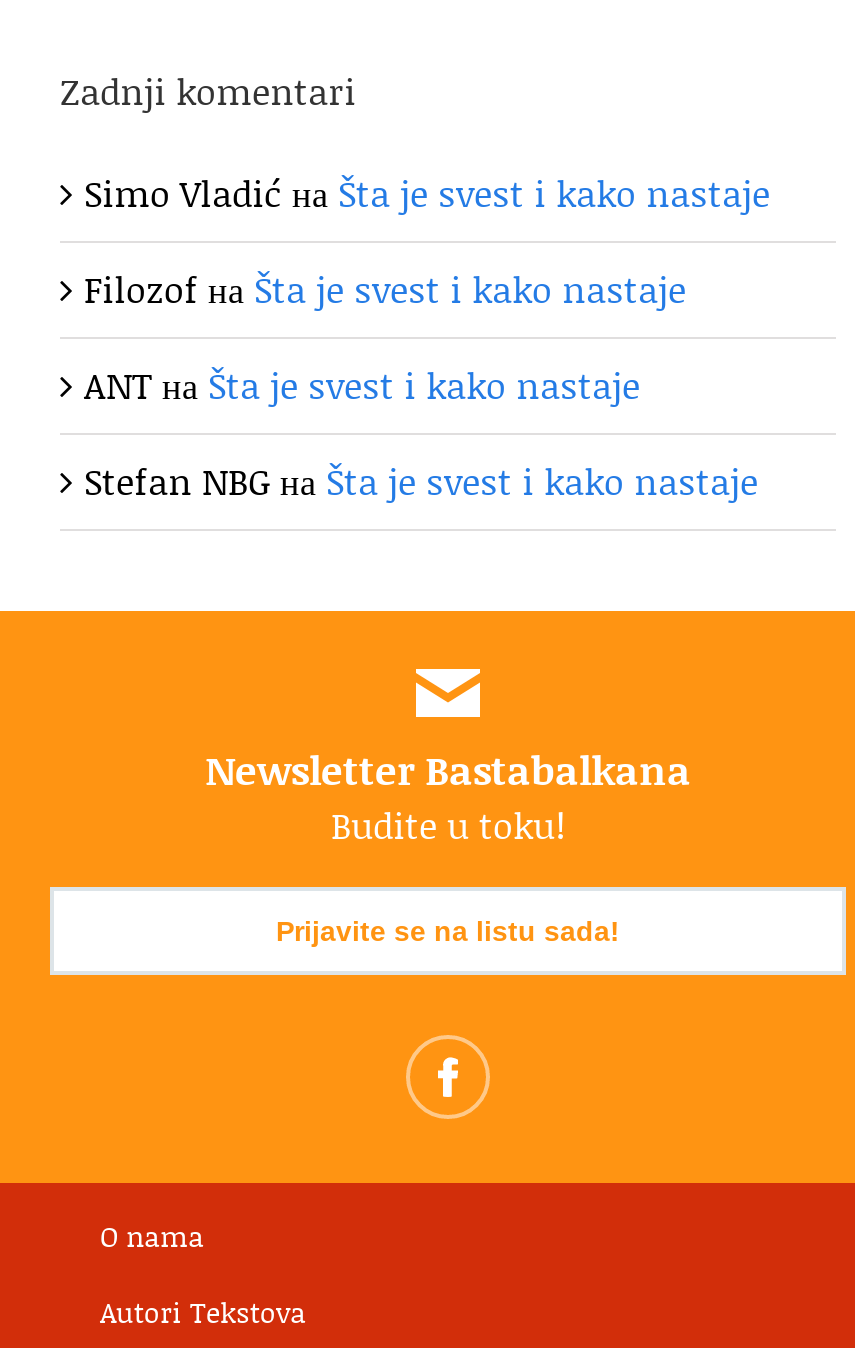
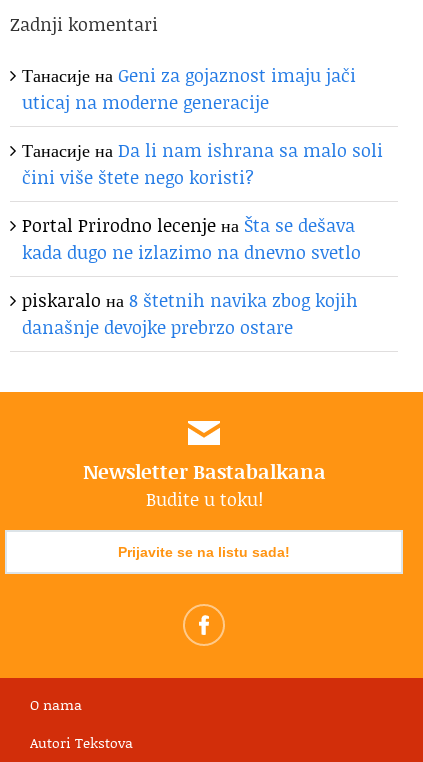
[84,168,770,220] Simo Vladić на Šta je svest i kako nastaje -> [22,62,356,115] Танасије на Geni za gojaznost imaju jači | uticaj na moderne generacije
[84,264,686,316] Filozof на Šta je svest i kako nastaje -> [22,137,383,190] Танасије на Da li nam ishrana sa malo soli | čini više štete nego koristi?
[84,360,640,412] ANT на Šta je svest i kako nastaje -> [22,212,361,265] Portal Prirodno lecenje на Šta se dešava | kada dugo ne izlazimo na dnevno svetlo
[84,456,758,508] Stefan NBG на Šta je svest i kako nastaje -> [22,287,358,340] piskaralo на 8 štetnih navika zbog kojih | današnje devojke prebrzo ostare

